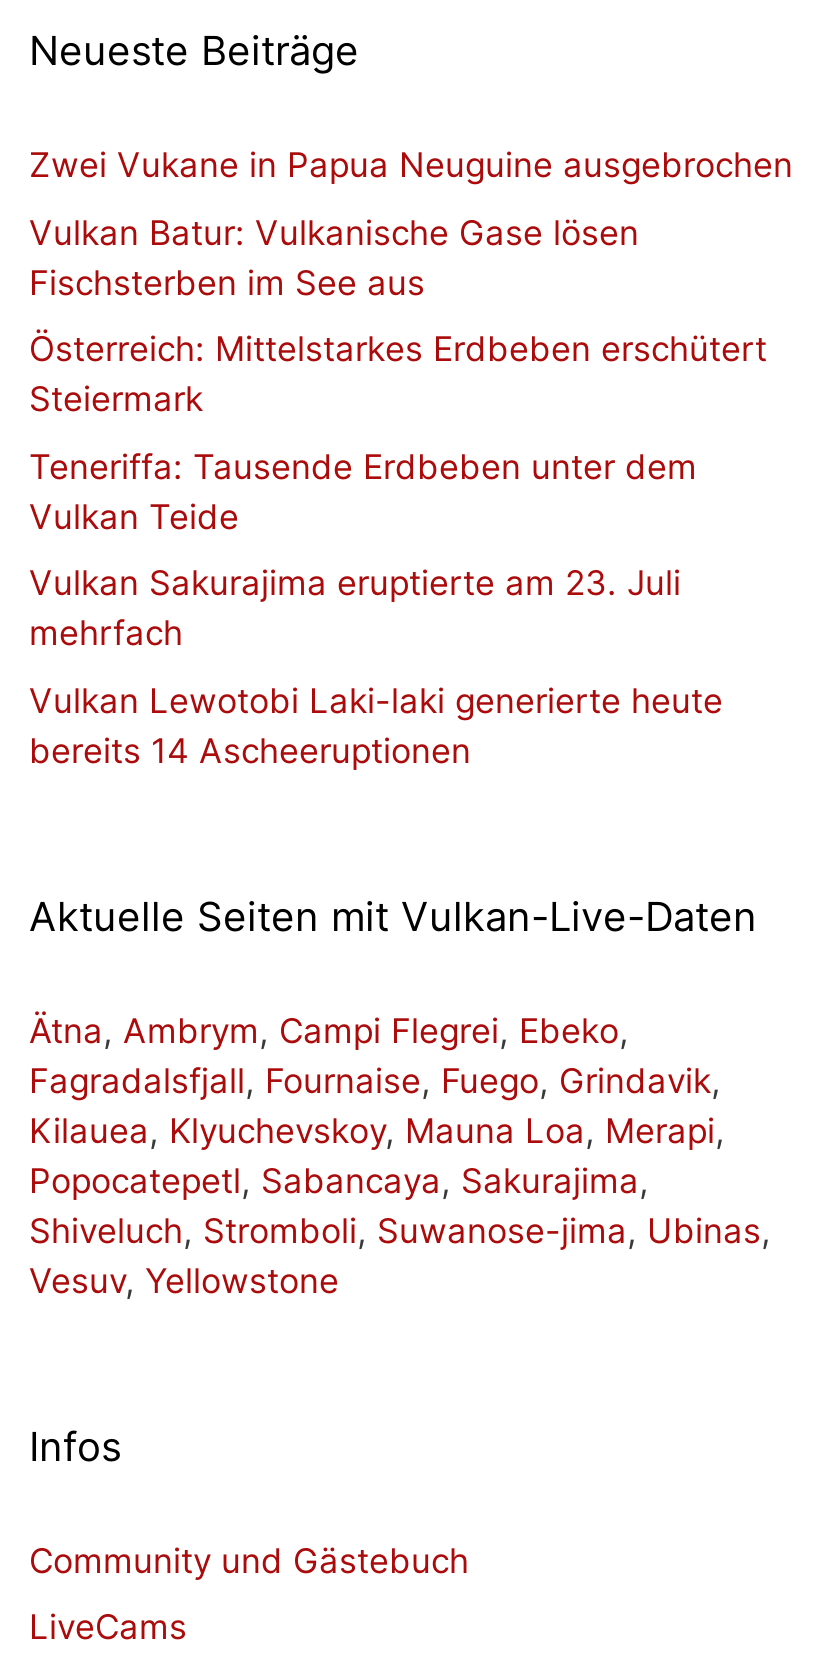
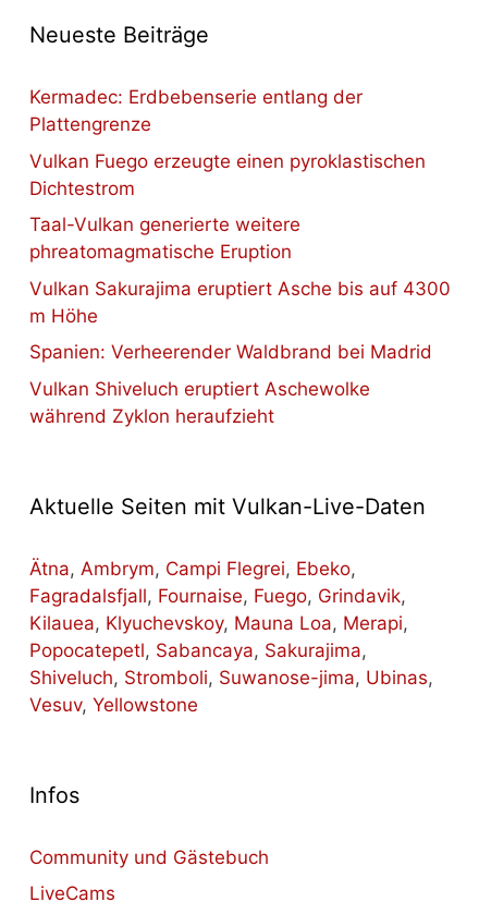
[29,146,793,186] Zwei Vukane in Papua Neuguine ausgebrochen -> [29,86,363,136] Kermadec: Erdbebenserie entlang der | Plattengrenze
[29,213,639,303] Vulkan Batur: Vulkanische Gase lösen | Fischsterben im See aus -> [29,150,426,199] Vulkan Fuego erzeugte einen pyroklastischen | Dichtestrom
[29,330,767,420] Österreich: Mittelstarkes Erdbeben erschütert | Steiermark -> [29,214,300,263] Taal-Vulkan generierte weitere | phreatomagmatische Eruption
[29,447,697,537] Teneriffa: Tausende Erdbeben unter dem | Vulkan Teide -> [29,278,451,327] Vulkan Sakurajima eruptiert Asche bis auf 4300 | m Höhe
[29,564,681,654] Vulkan Sakurajima eruptierte am 23. Juli | mehrfach -> [29,341,432,363] Spanien: Verheerender Waldbrand bei Madrid
[29,681,723,771] Vulkan Lewotobi Laki-laki generierte heute | bereits 14 Ascheeruptionen -> [29,378,370,427] Vulkan Shiveluch eruptiert Aschewolke | während Zyklon heraufzieht

